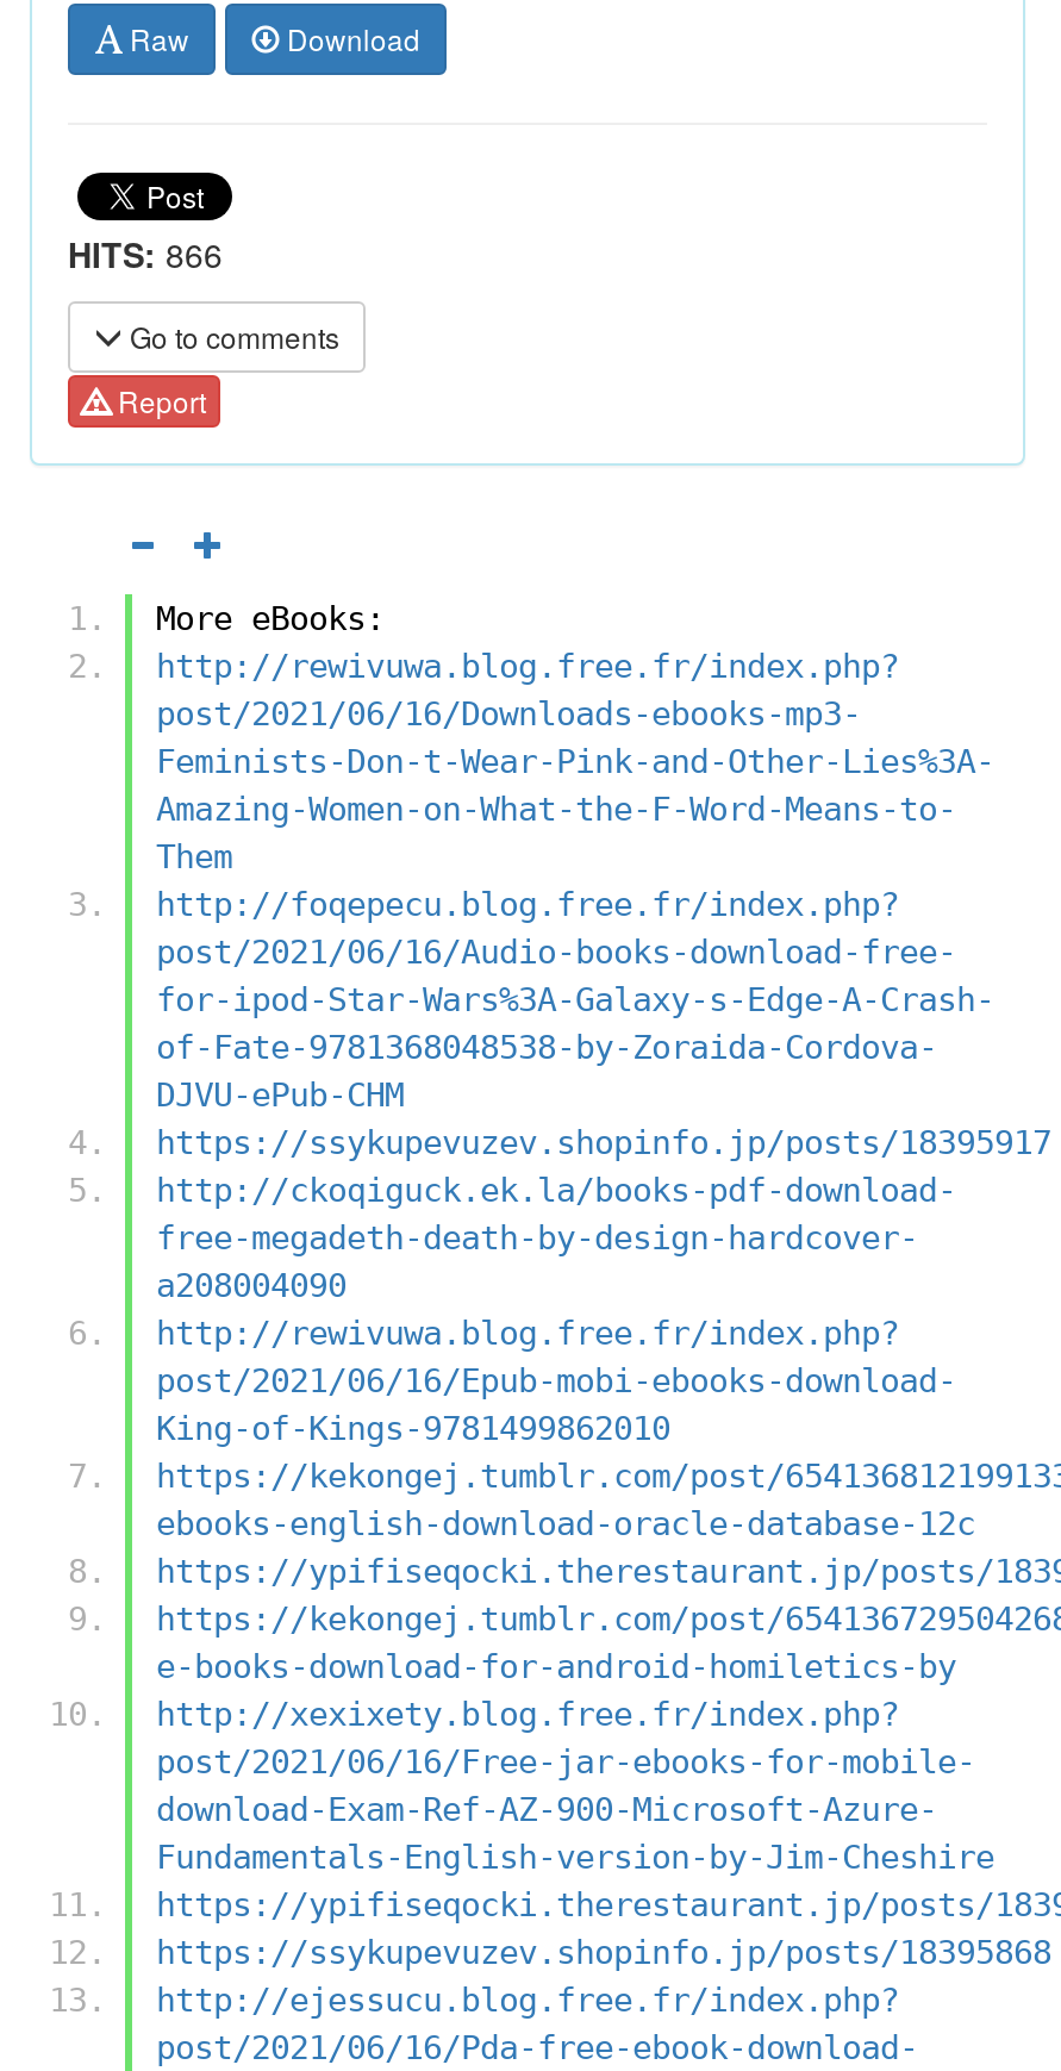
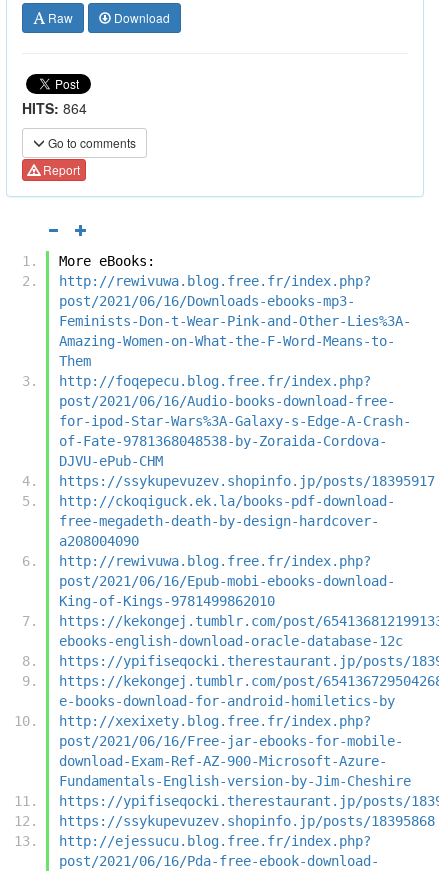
[68,230,223,277] HITS: 866 -> [22,98,87,118] HITS: 864

